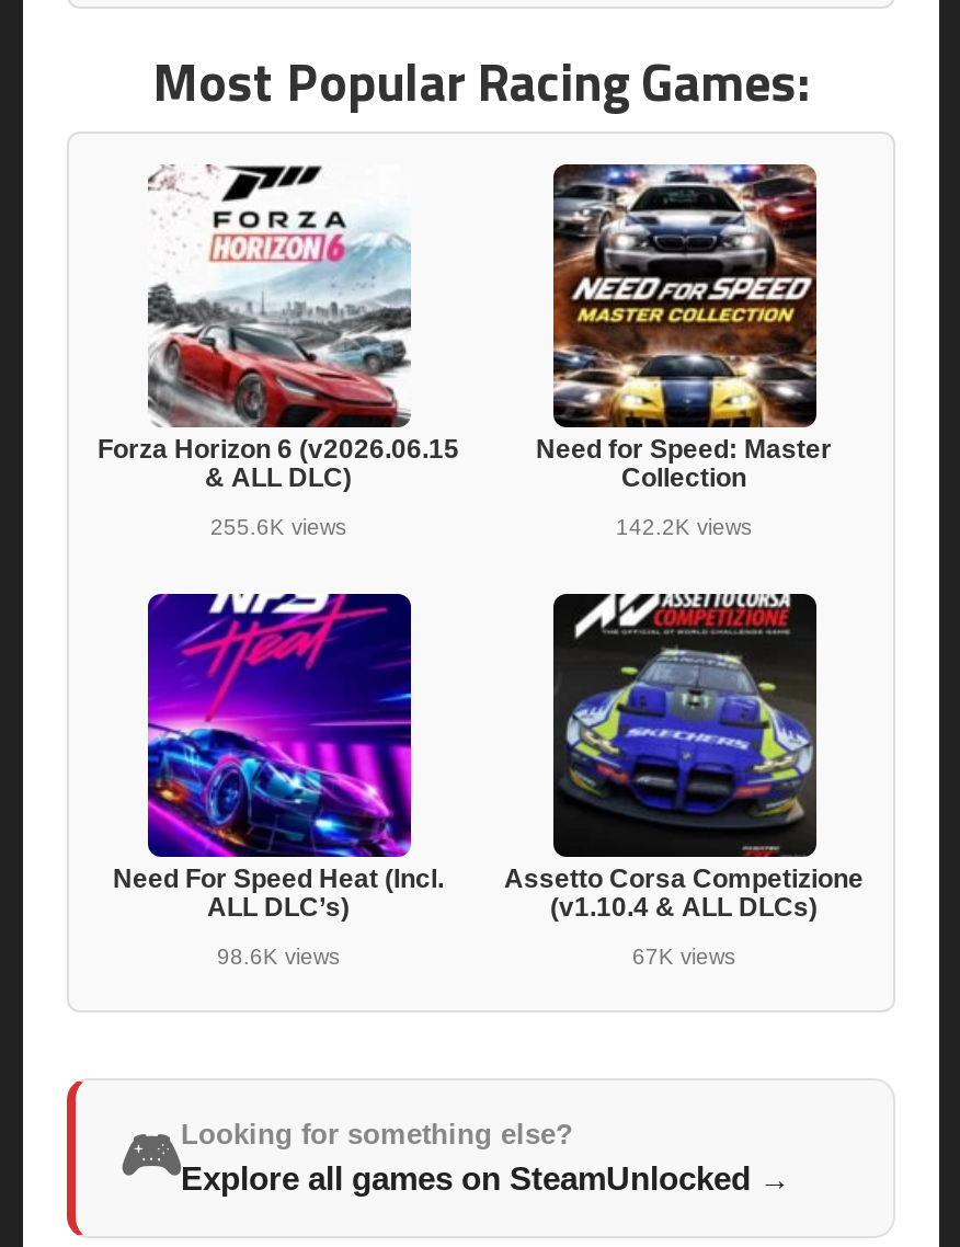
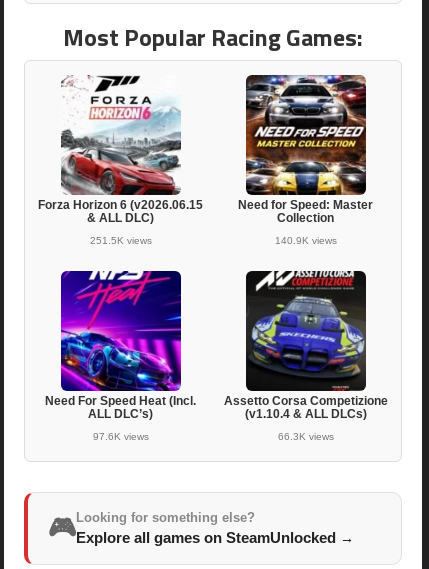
[210,516,346,540] 255.6K views -> [89,235,151,246] 251.5K views
[616,516,752,540] 142.2K views -> [274,235,336,246] 140.9K views
[217,945,340,970] 98.6K views -> [92,431,148,442] 97.6K views
[632,945,735,970] 67K views -> [277,431,333,442] 66.3K views

